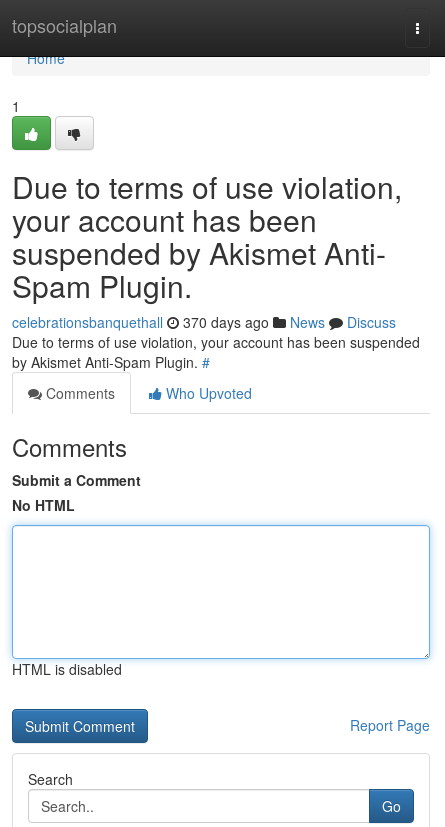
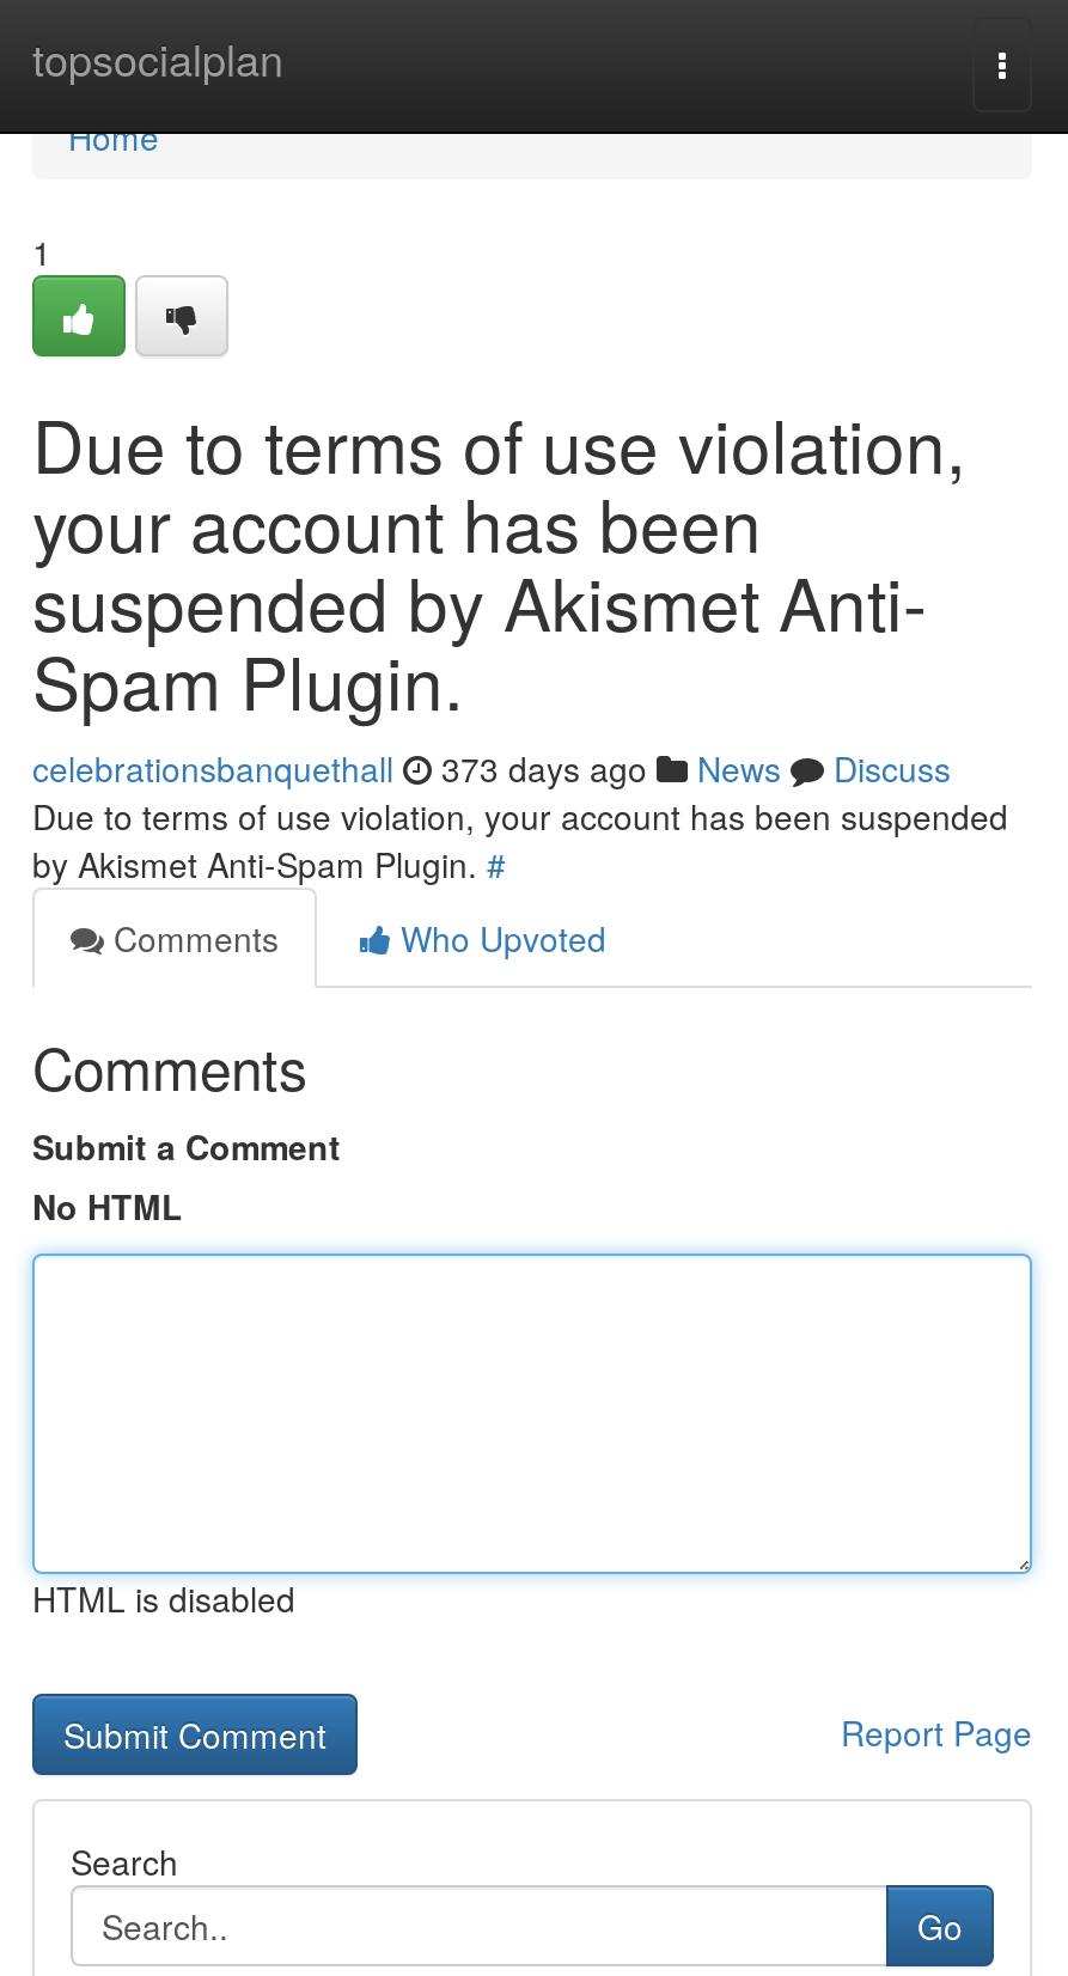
[12,312,396,332] celebrationsbanquethall 370 days ago News Discuss -> [32,744,951,792] celebrationsbanquethall 373 days ago News Discuss

